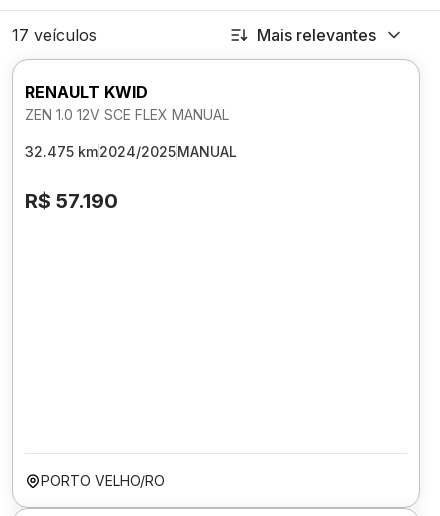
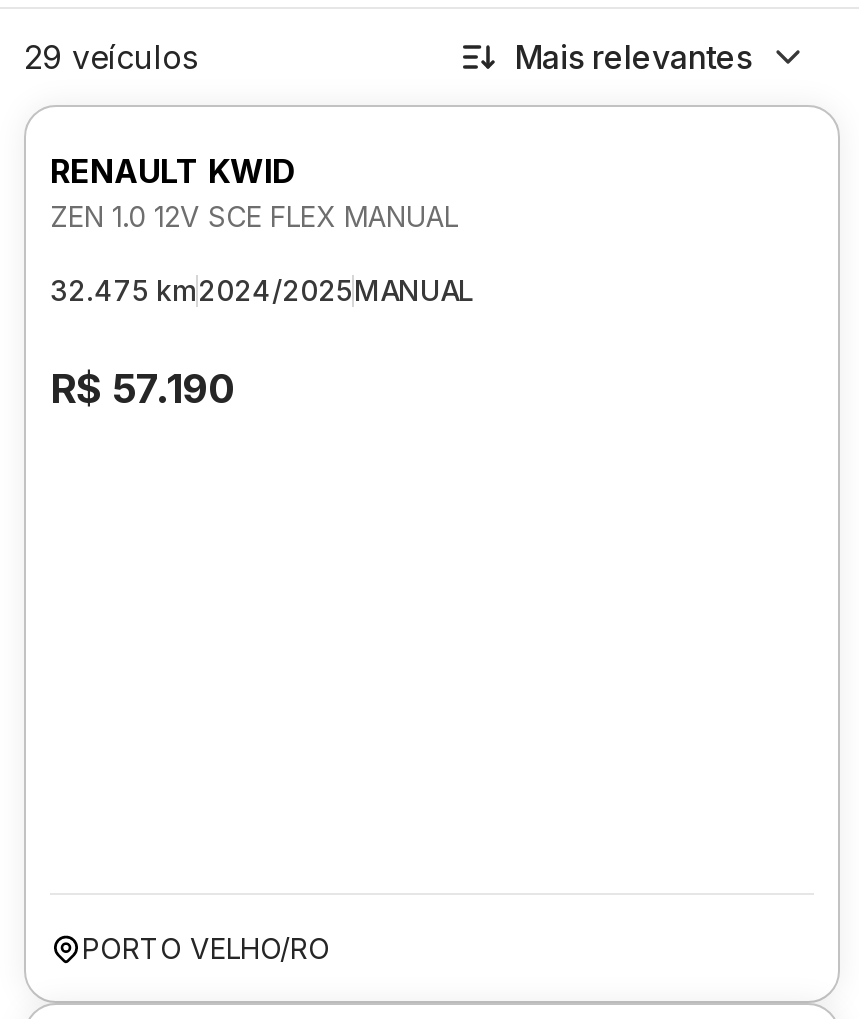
[12,25,97,45] 17 veículos -> [24,37,198,77] 29 veículos

